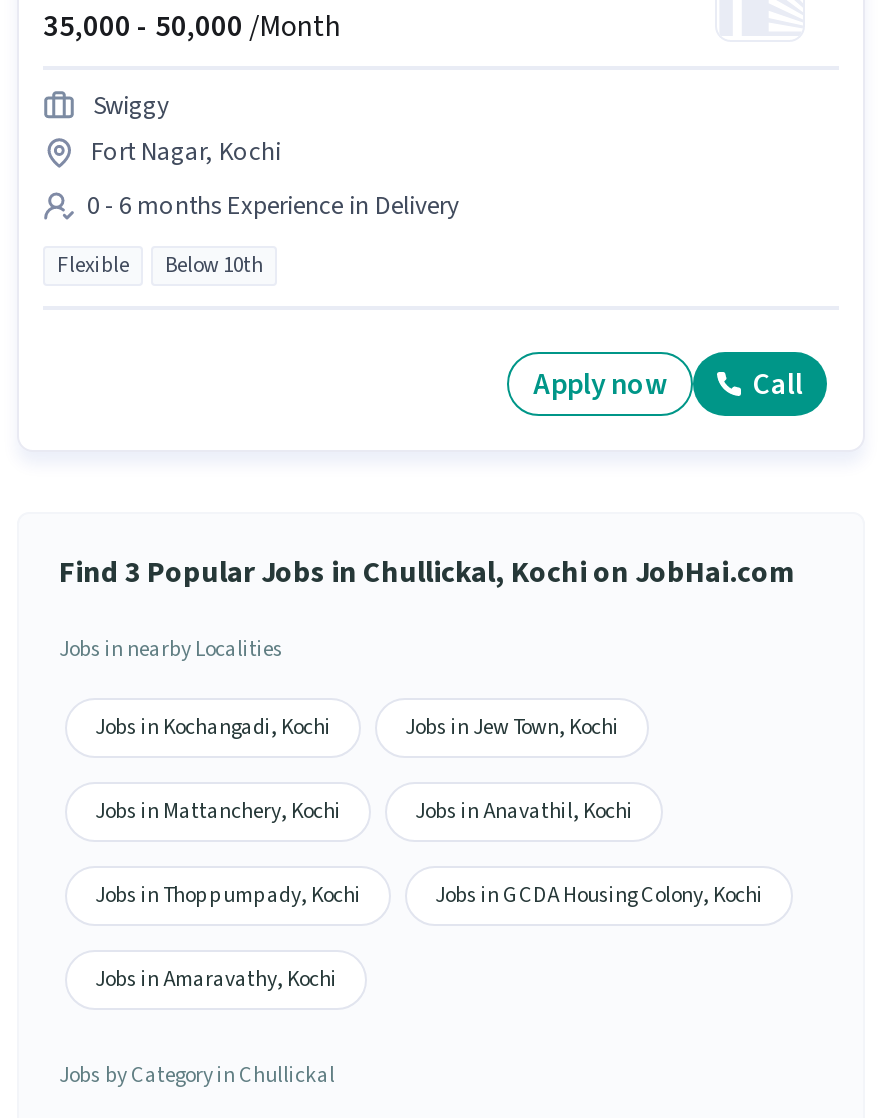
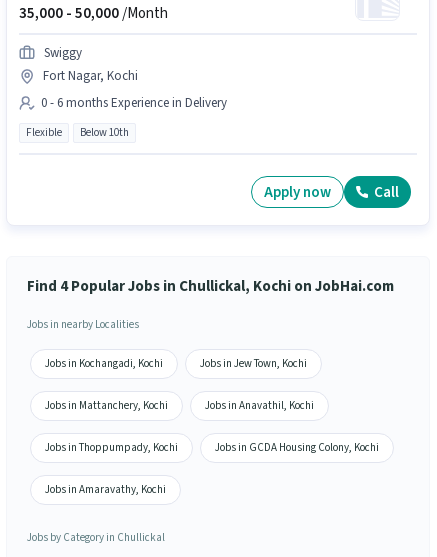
[59,553,793,595] Find 3 Popular Jobs in Chullickal, Kochi on JobHai.com -> [27,276,394,297] Find 4 Popular Jobs in Chullickal, Kochi on JobHai.com

